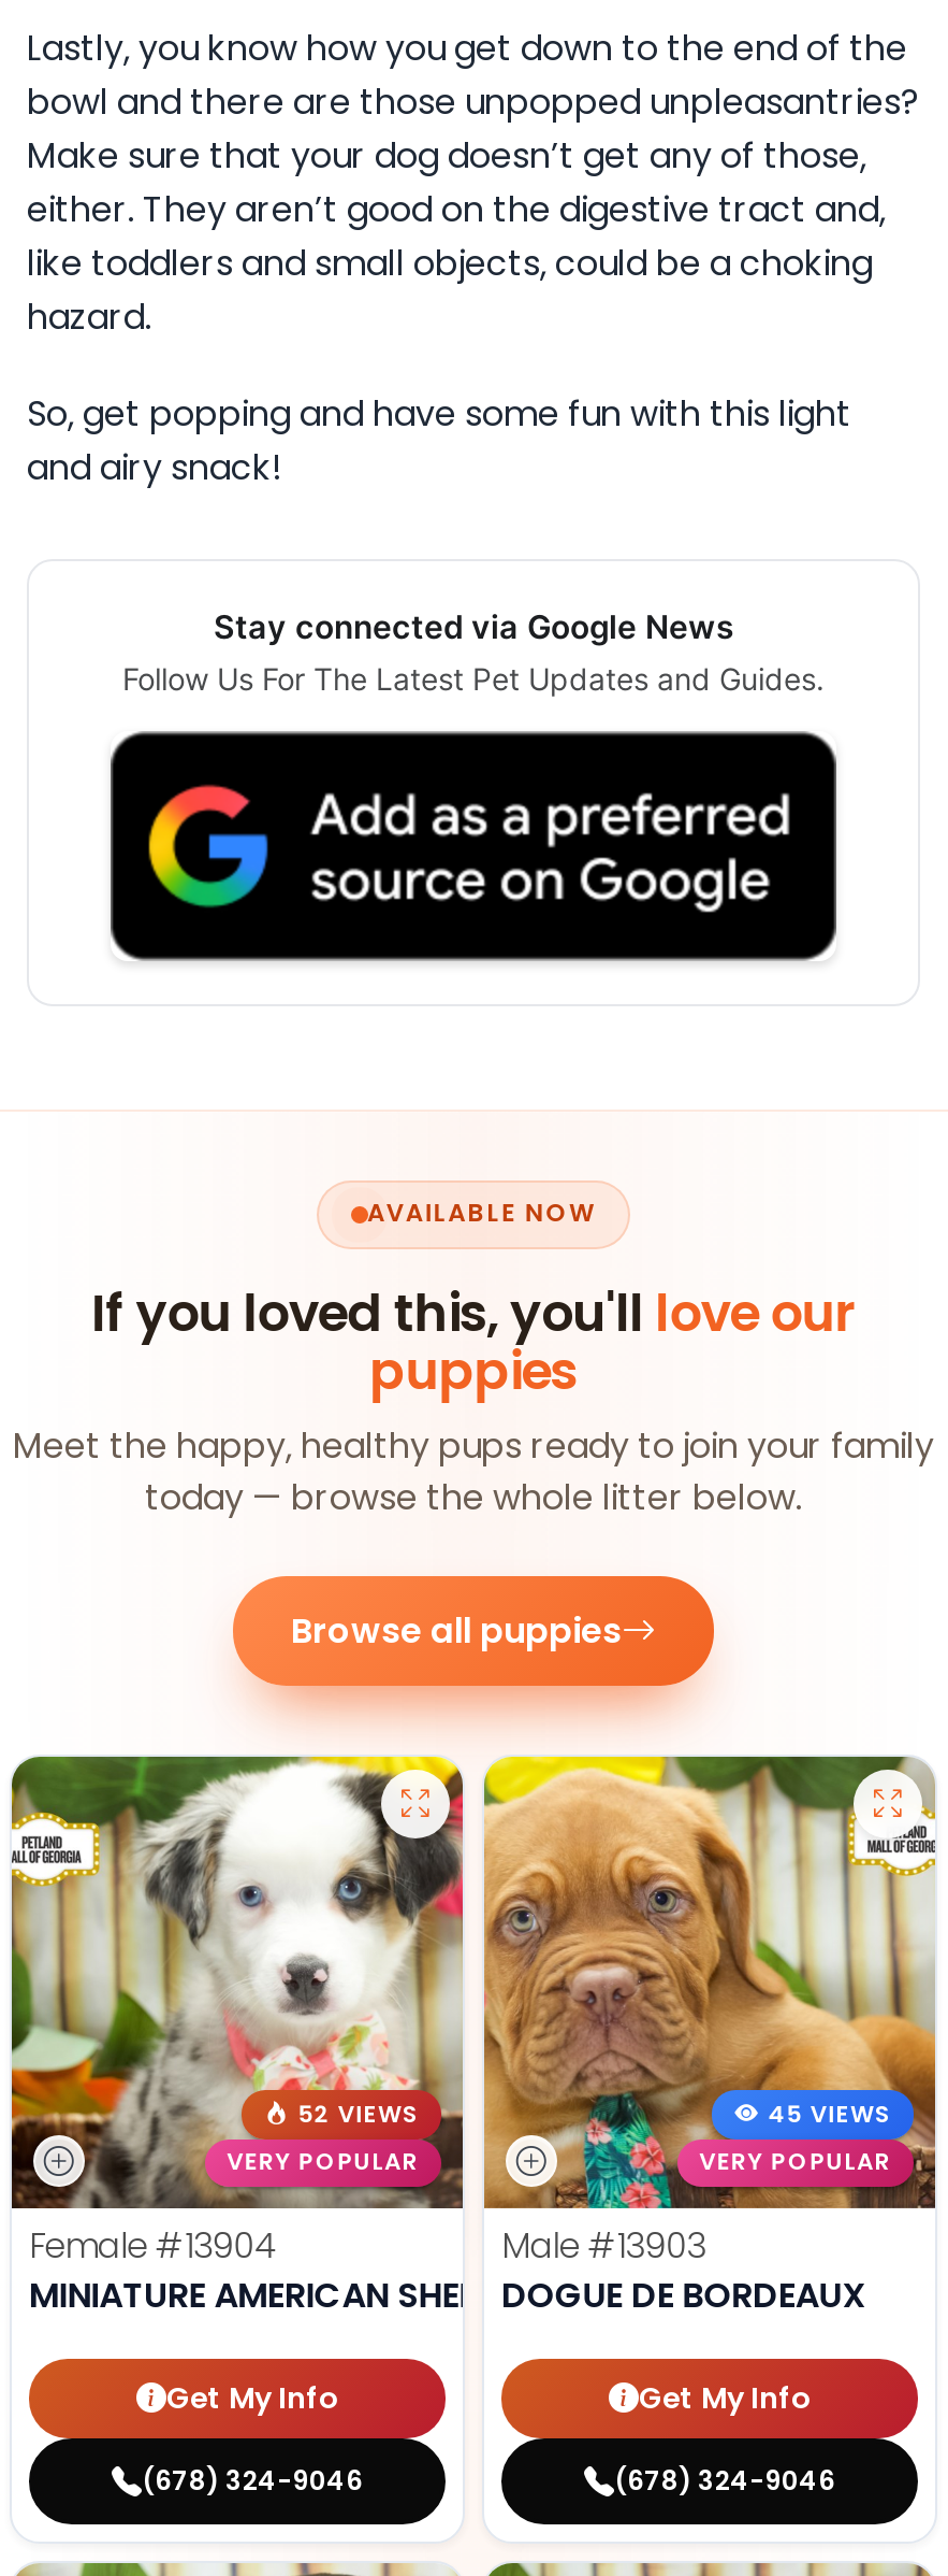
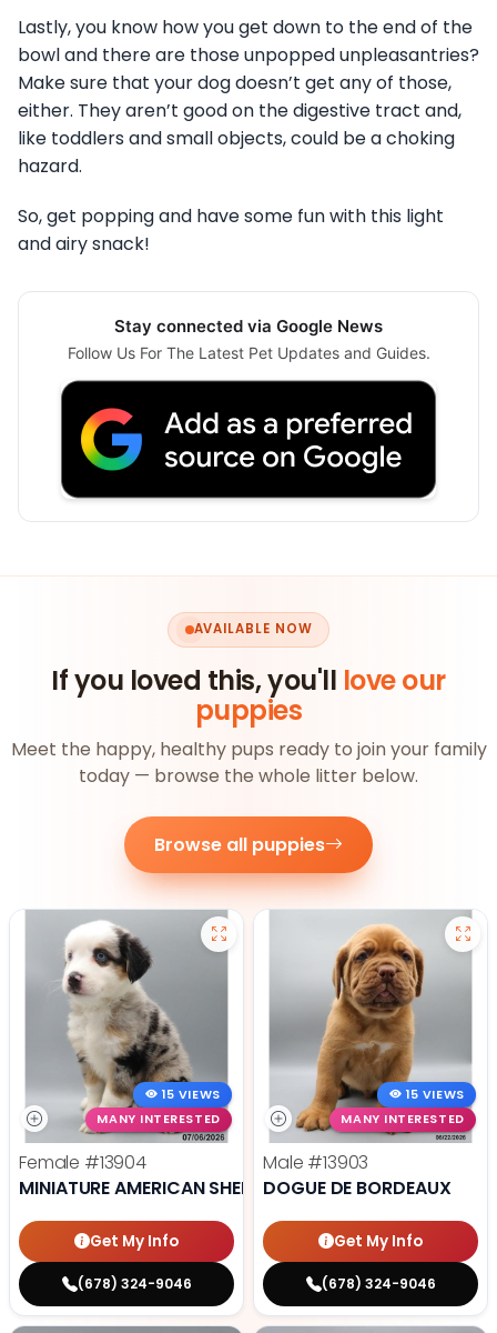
[10,1755,465,2210] [image] | 52 VIEWS -> [10,910,243,1143] [image] | 15 VIEWS
[482,1755,937,2210] [image] | 45 VIEWS -> [254,910,487,1143] [image] | 15 VIEWS
[227,2147,419,2179] VERY POPULAR -> [97,1111,220,1128] MANY INTERESTED
[699,2147,891,2179] VERY POPULAR -> [341,1111,464,1128] MANY INTERESTED

